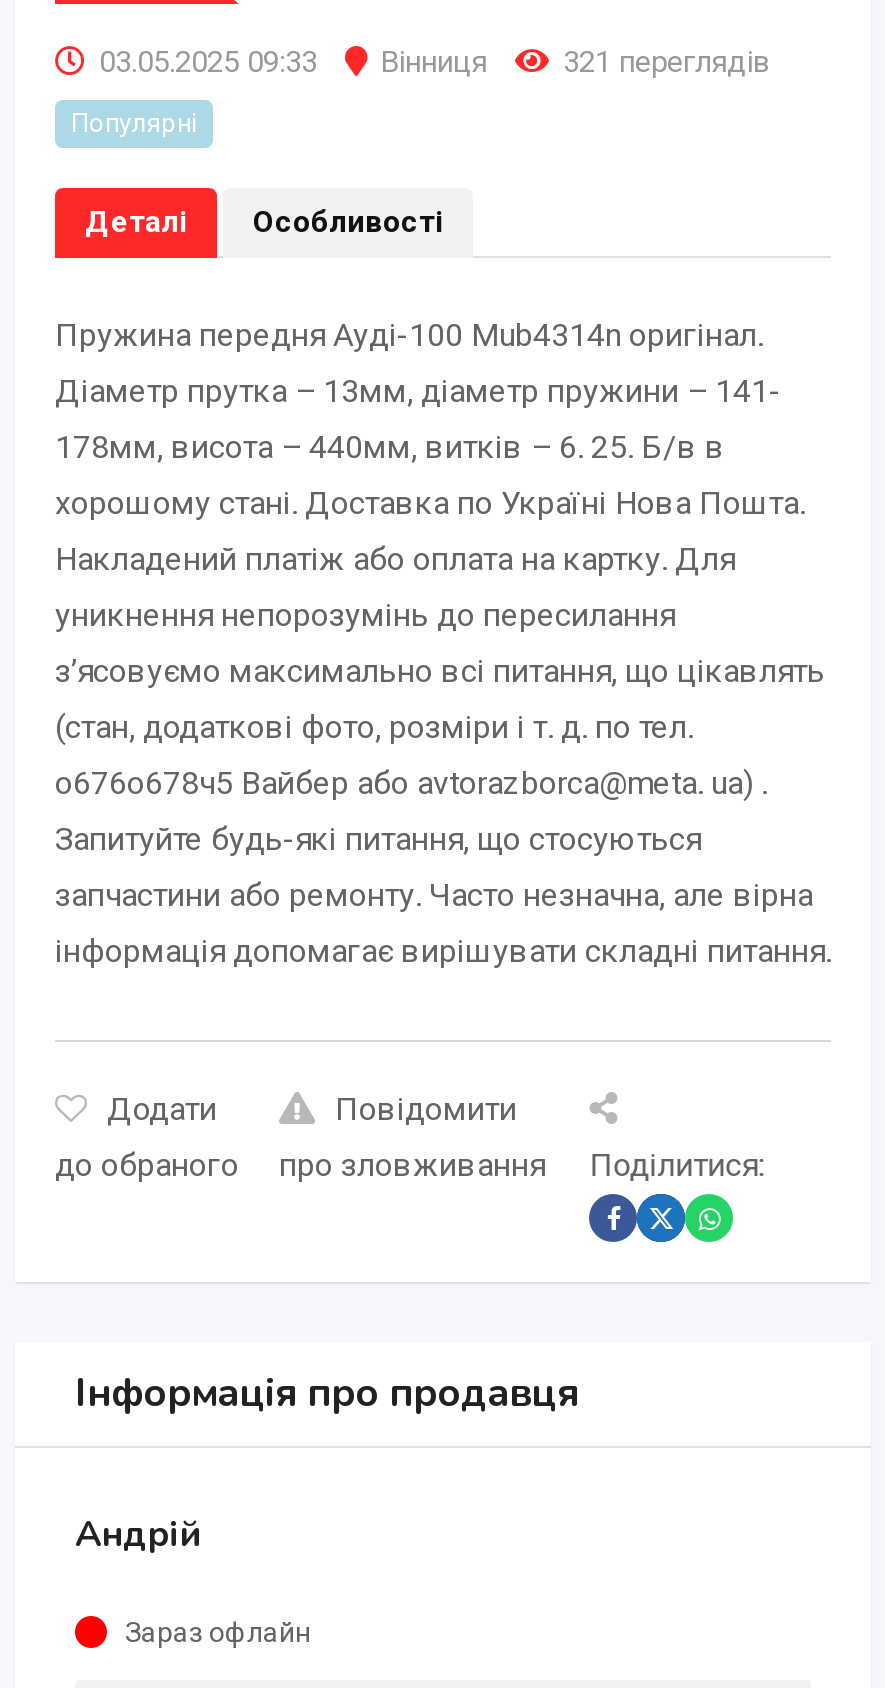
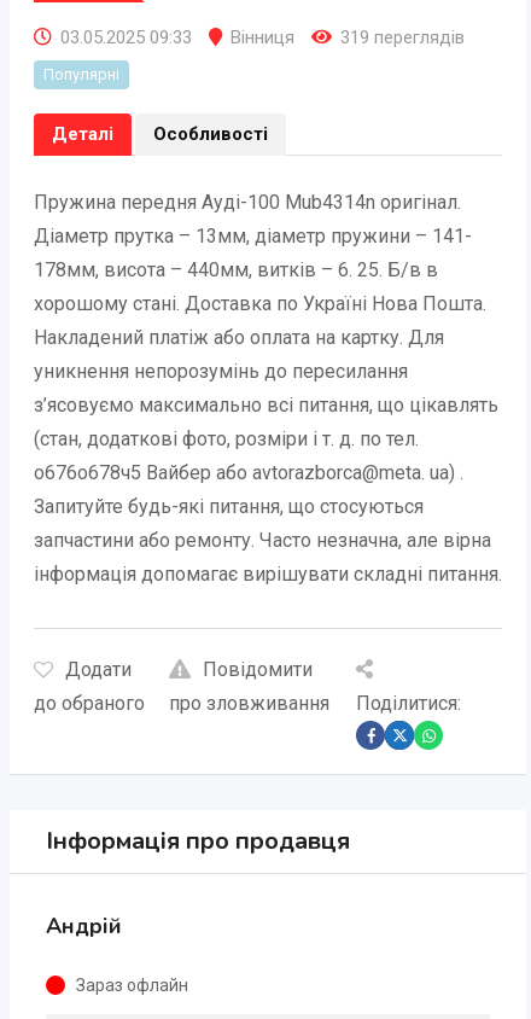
[563,44,769,80] 321 переглядів -> [340,27,465,48] 319 переглядів

